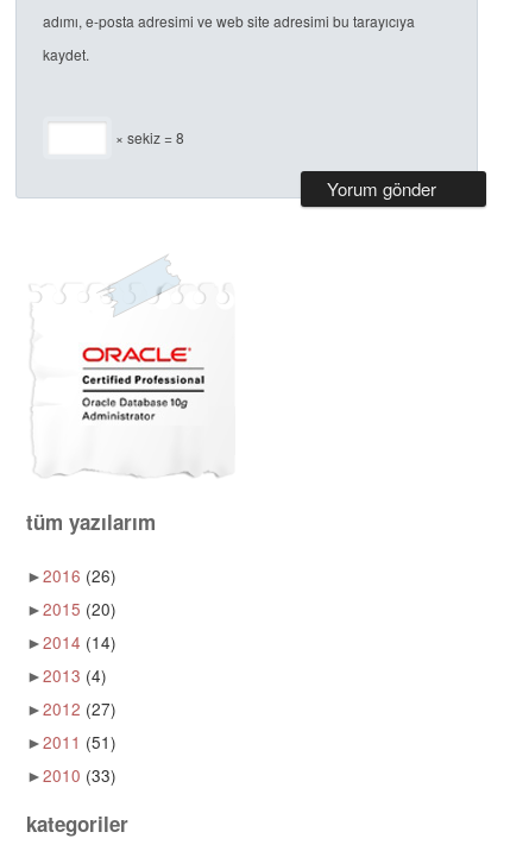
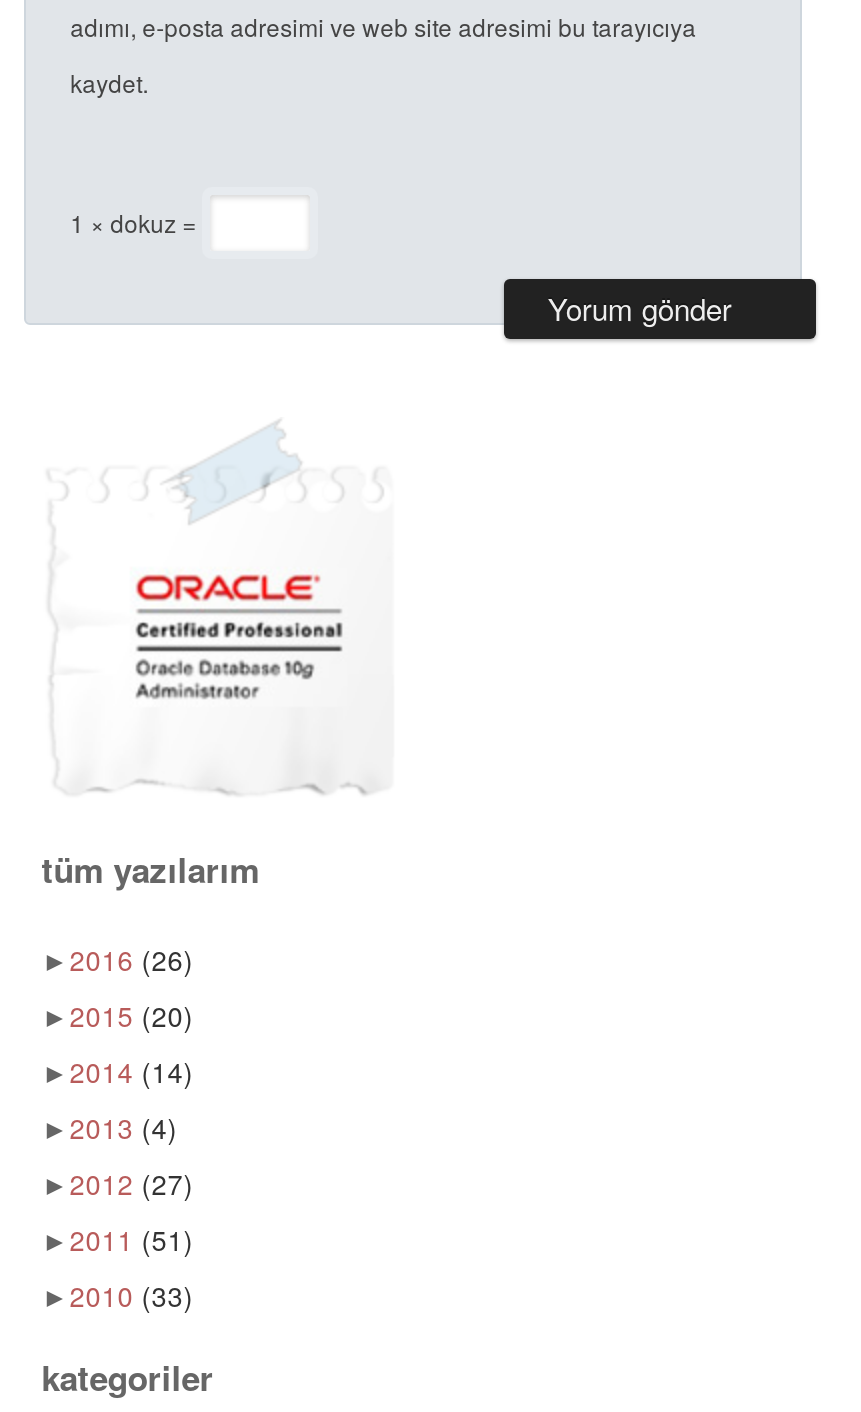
[112,127,184,147] × sekiz = 8 -> [70,205,202,239] 1 × dokuz =

